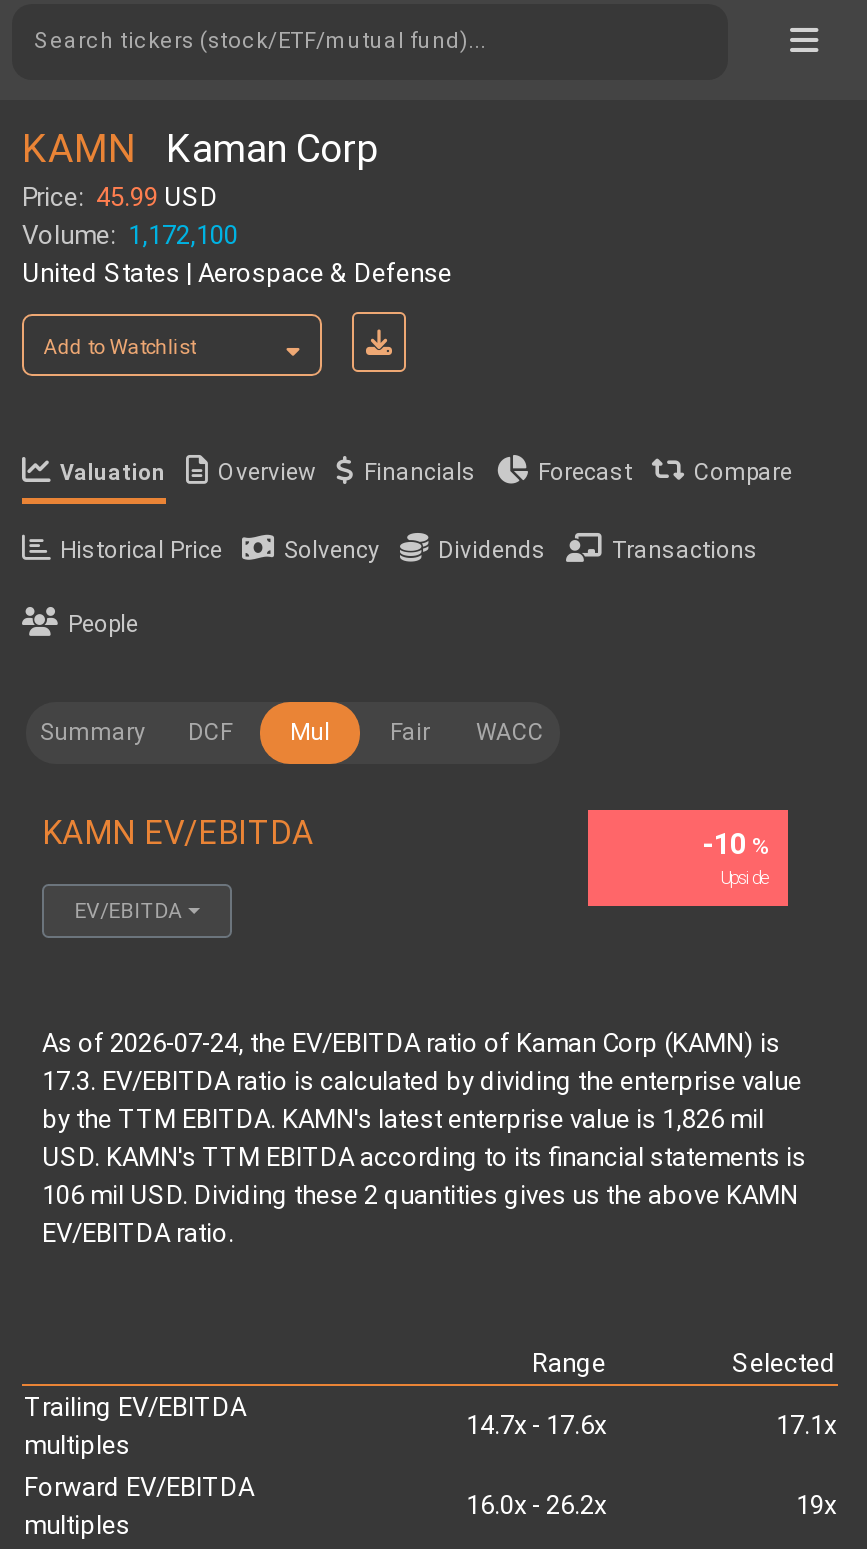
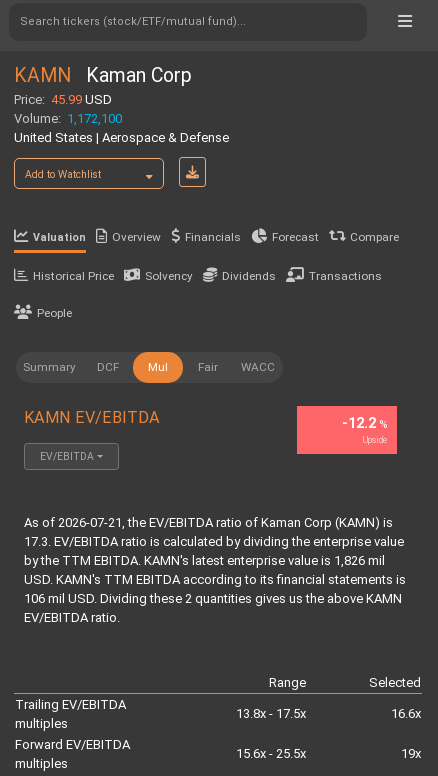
[702,828,768,860] -10% -> [342,415,387,431] -12.2%
[42,1028,780,1058] As of 2026-07-24, the EV/EBITDA ratio of Kaman Corp (KAMN) is -> [24,515,393,530] As of 2026-07-21, the EV/EBITDA ratio of Kaman Corp (KAMN) is
[466,1410,836,1440] 14.7x - 17.6x | 17.1x -> [236,706,421,721] 13.8x - 17.5x | 16.6x
[466,1490,606,1520] 16.0x - 26.2x -> [236,746,306,761] 15.6x - 25.5x

